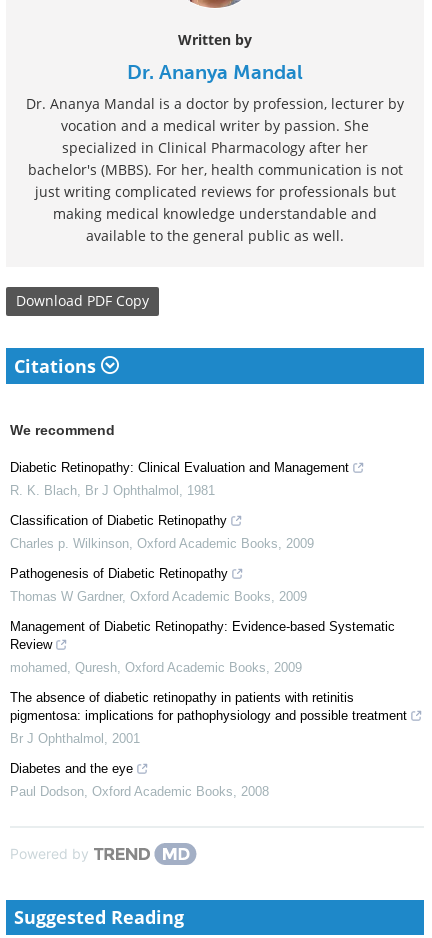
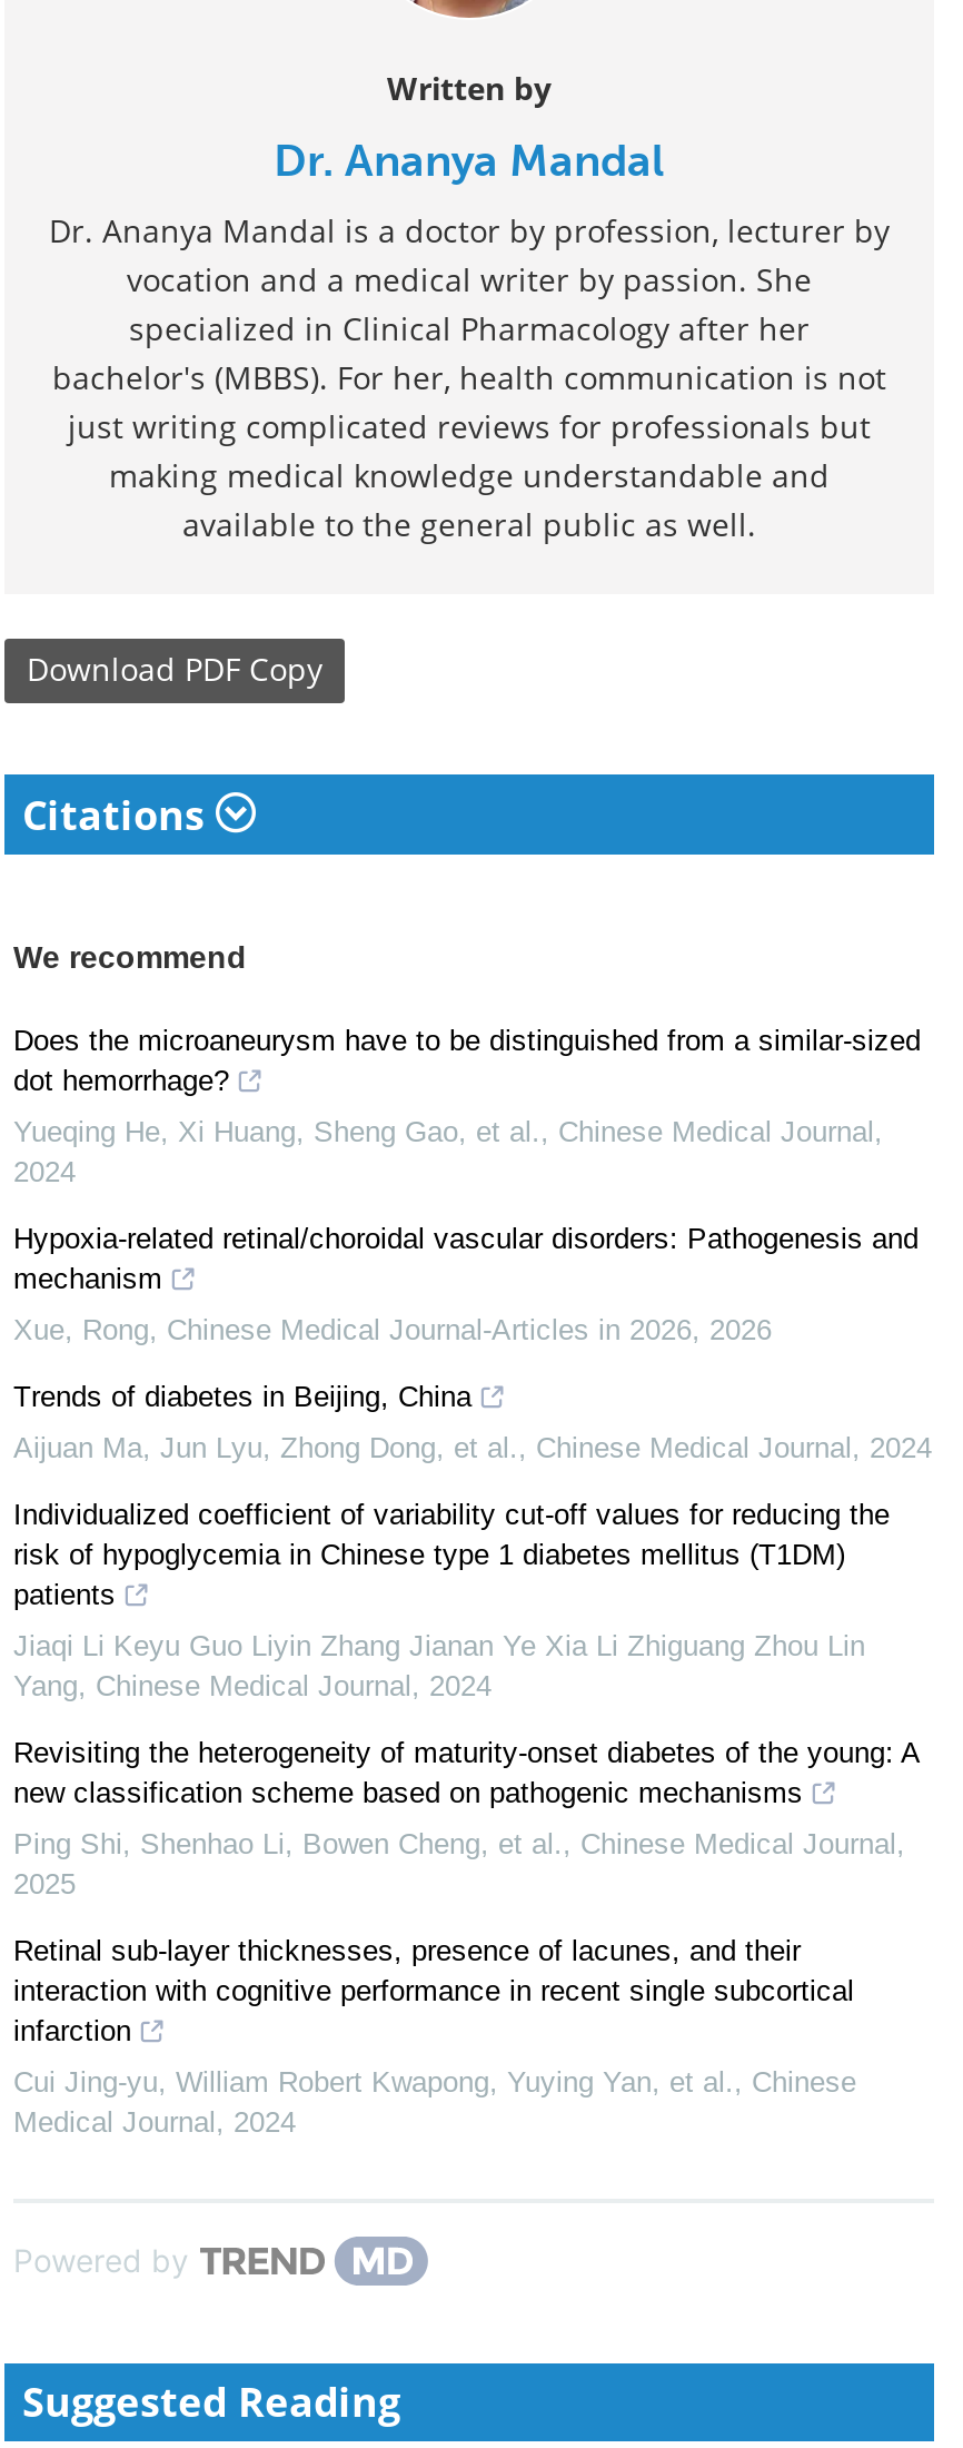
[10,460,349,475] Diabetic Retinopathy: Clinical Evaluation and Management -> [13,1023,921,1097] Does the microaneurysm have to be distinguished from a similar-sized | dot hemorrhage?
[10,483,215,498] R. K. Blach, Br J Ophthalmol, 1981 -> [13,1115,883,1188] Yueqing He, Xi Huang, Sheng Gao, et al., Chinese Medical Journal, | 2024
[10,513,227,528] Classification of Diabetic Retinopathy -> [13,1222,919,1295] Hypoxia-related retinal/choroidal vascular disorders: Pathogenesis and | mechanism
[10,536,314,551] Charles p. Wilkinson, Oxford Academic Books, 2009 -> [13,1313,772,1346] Xue, Rong, Chinese Medical Journal-Articles in 2026, 2026
[10,566,228,581] Pathogenesis of Diabetic Retinopathy -> [13,1380,471,1413] Trends of diabetes in Beijing, China
[10,589,307,604] Thomas W Gardner, Oxford Academic Books, 2009 -> [13,1431,932,1464] Aijuan Ma, Jun Lyu, Zhong Dong, et al., Chinese Medical Journal, 2024
[10,619,395,652] Management of Diabetic Retinopathy: Evidence-based Systematic | Review -> [13,1498,890,1611] Individualized coefficient of variability cut-off values for reducing the | risk of hypoglycemia in Chinese type 1 diabetes mellitus (T1DM) | patients
[10,660,302,675] mohamed, Quresh, Oxford Academic Books, 2009 -> [13,1629,865,1702] Jiaqi Li Keyu Guo Liyin Zhang Jianan Ye Xia Li Zhiguang Zhou Lin | Yang, Chinese Medical Journal, 2024
[10,690,407,723] The absence of diabetic retinopathy in patients with retinitis | pigmentosa: implications for pathophysiology and possible treatment -> [13,1736,919,1809] Revisiting the heterogeneity of maturity-onset diabetes of the young: A | new classification scheme based on pathogenic mechanisms
[10,731,140,746] Br J Ophthalmol, 2001 -> [13,1827,905,1900] Ping Shi, Shenhao Li, Bowen Cheng, et al., Chinese Medical Journal, | 2025
[10,761,133,776] Diabetes and the eye -> [13,1934,854,2047] Retinal sub-layer thicknesses, presence of lacunes, and their | interaction with cognitive performance in recent single subcortical | infarction
[10,784,269,799] Paul Dodson, Oxford Academic Books, 2008 -> [13,2065,856,2138] Cui Jing-yu, William Robert Kwapong, Yuying Yan, et al., Chinese | Medical Journal, 2024

